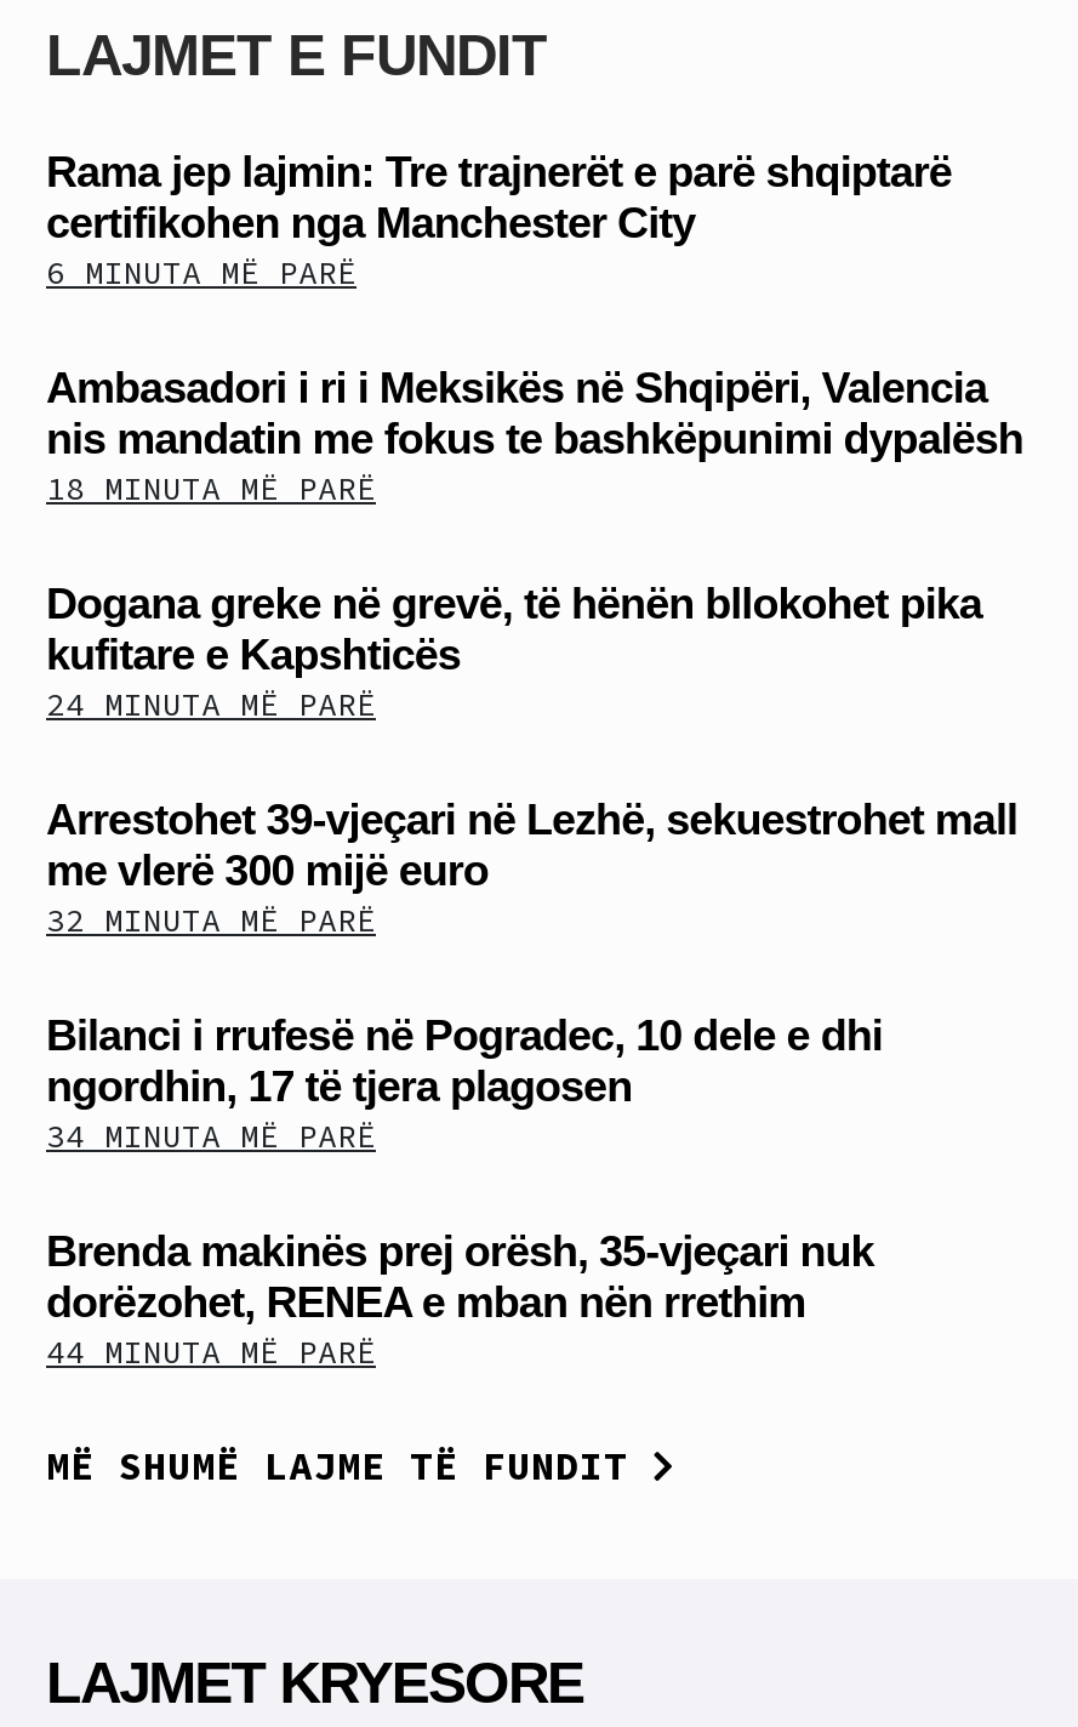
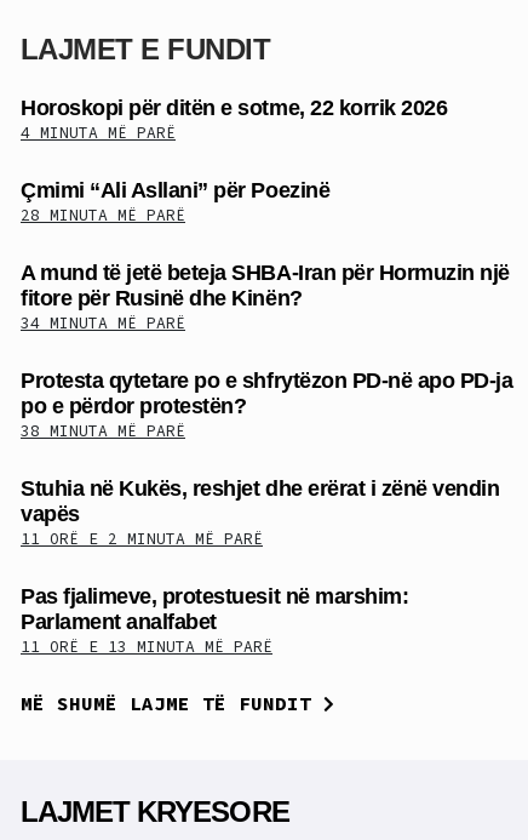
[46,148,1023,1111] Rama jep lajmin: Tre trajnerët e parë shqiptarë | certifikohen nga Manchester City | 6 MINUTA MË PARË | Ambasadori i ri i Meksikës në Shqipëri, Valencia | nis mandatin me fokus te bashkëpunimi dypalësh | 18 MINUTA MË PARË | Dogana greke në grevë, të hënën bllokohet pika | kufitare e Kapshticës | 24 MINUTA MË PARË | Arrestohet 39-vjeçari në Lezhë, sekuestrohet mall | me vlerë 300 mijë euro | 32 MINUTA MË PARË | Bilanci i rrufesë në Pogradec, 10 dele e dhi | ngordhin, 17 të tjera plagosen -> [21,96,510,311] Horoskopi për ditën e sotme, 22 korrik 2026 | 4 MINUTA MË PARË | Çmimi “Ali Asllani” për Poezinë | 28 MINUTA MË PARË | A mund të jetë beteja SHBA-Iran për Hormuzin një | fitore për Rusinë dhe Kinën?
moved [46,1116,376,1157] -> [21,313,185,334]: 34 MINUTA MË PARË
[46,1228,874,1373] Brenda makinës prej orësh, 35-vjeçari nuk | dorëzohet, RENEA e mban nën rrethim | 44 MINUTA MË PARË -> [21,369,513,657] Protesta qytetare po e shfrytëzon PD-në apo PD-ja | po e përdor protestën? | 38 MINUTA MË PARË | Stuhia në Kukës, reshjet dhe erërat i zënë vendin | vapës | 11 ORË E 2 MINUTA MË PARË | Pas fjalimeve, protestuesit në marshim: | Parlament analfabet | 11 ORË E 13 MINUTA MË PARË

